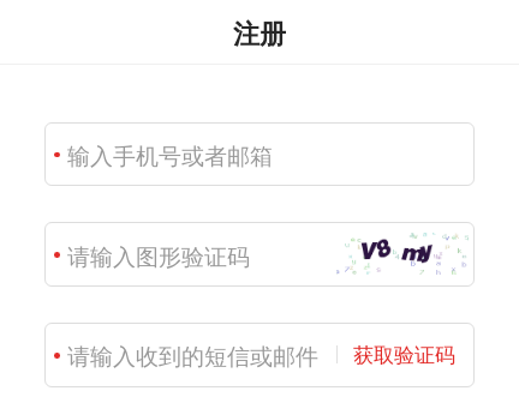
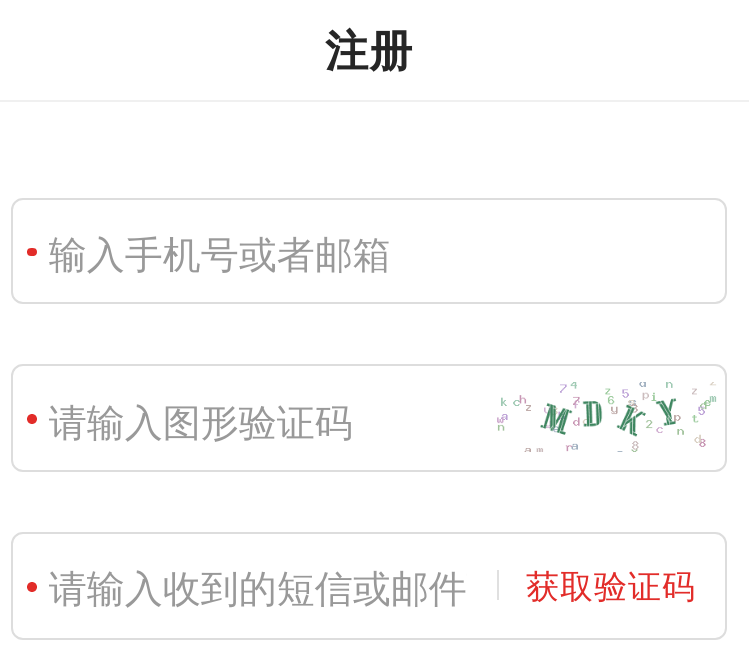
[336,233,469,275] [image] -> [495,380,717,454] [image]

